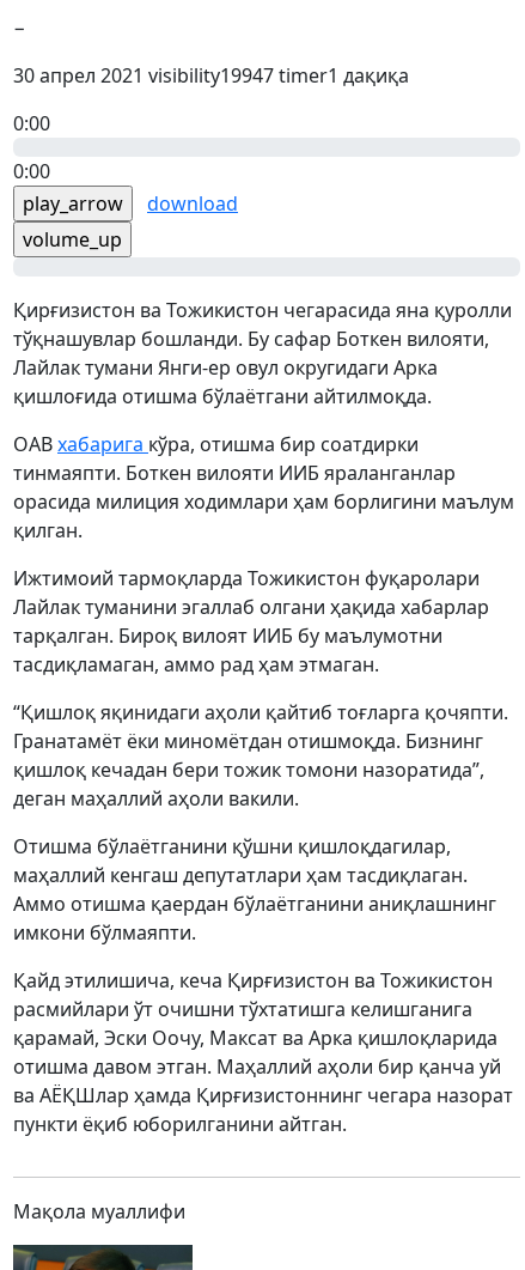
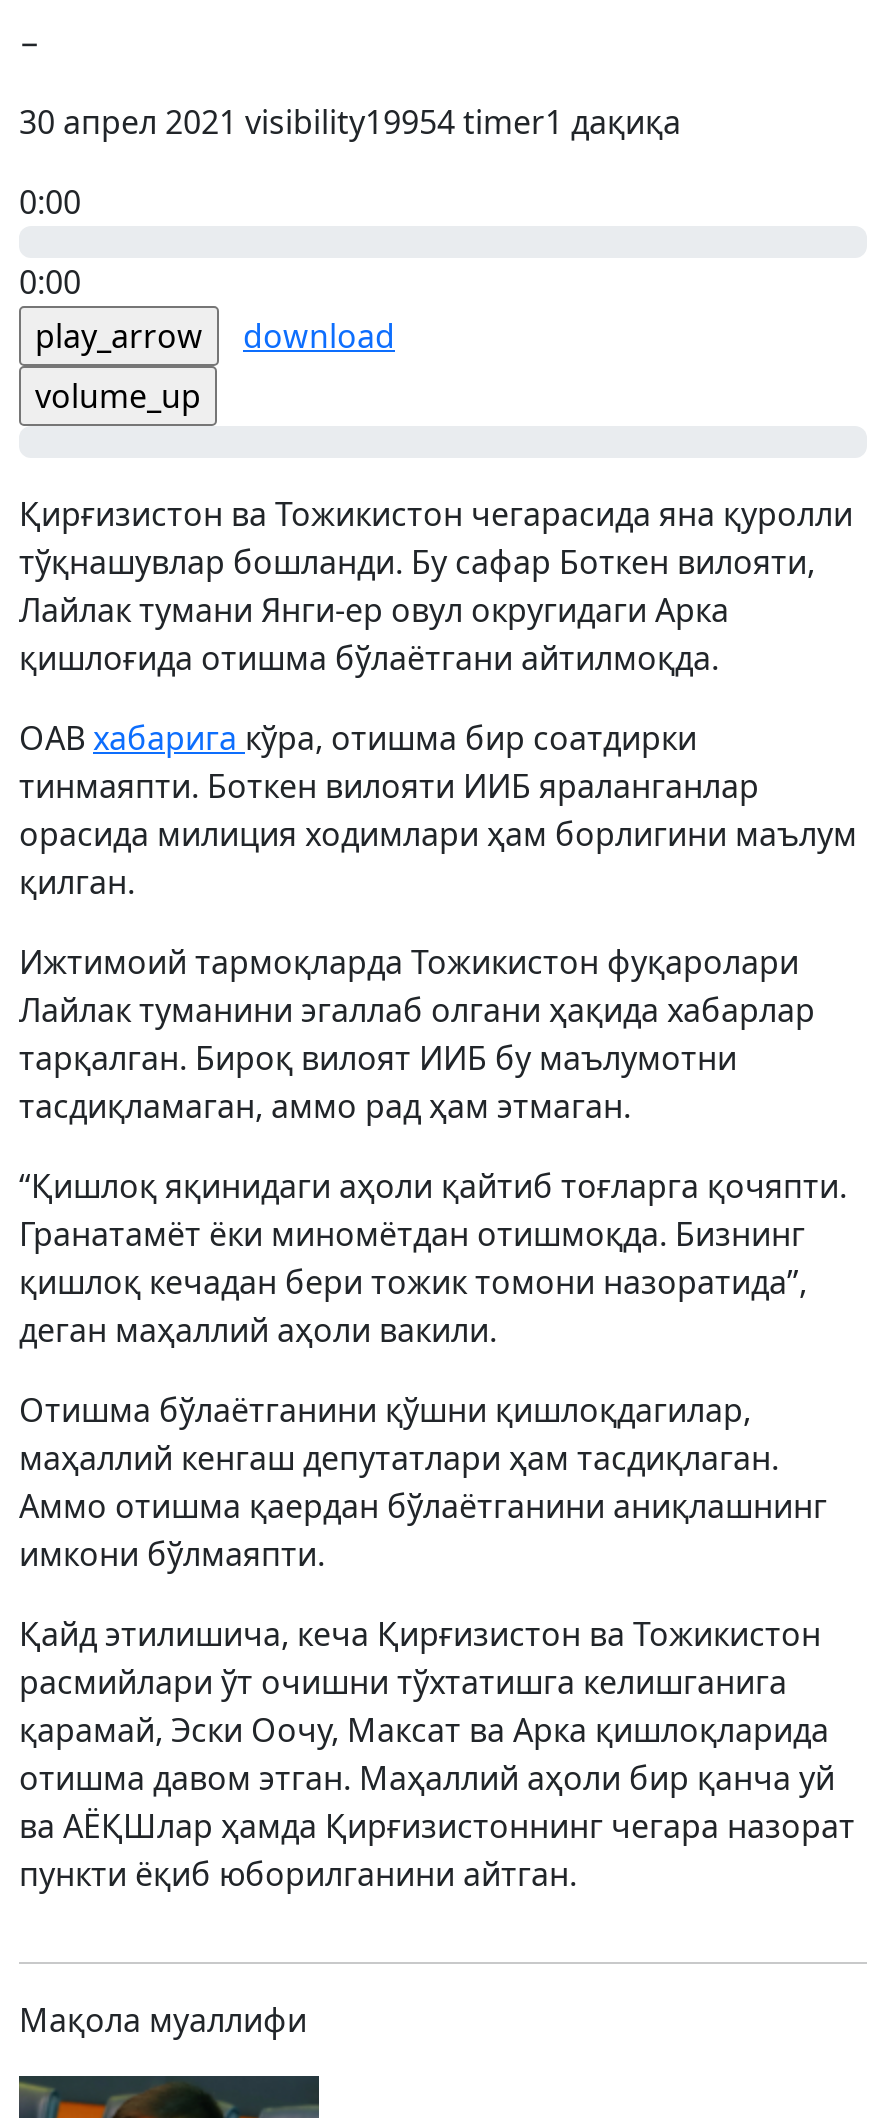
[13,62,409,89] 30 апрел 2021 visibility19947 timer1 дақиқа -> [19,100,681,144] 30 апрел 2021 visibility19954 timer1 дақиқа

